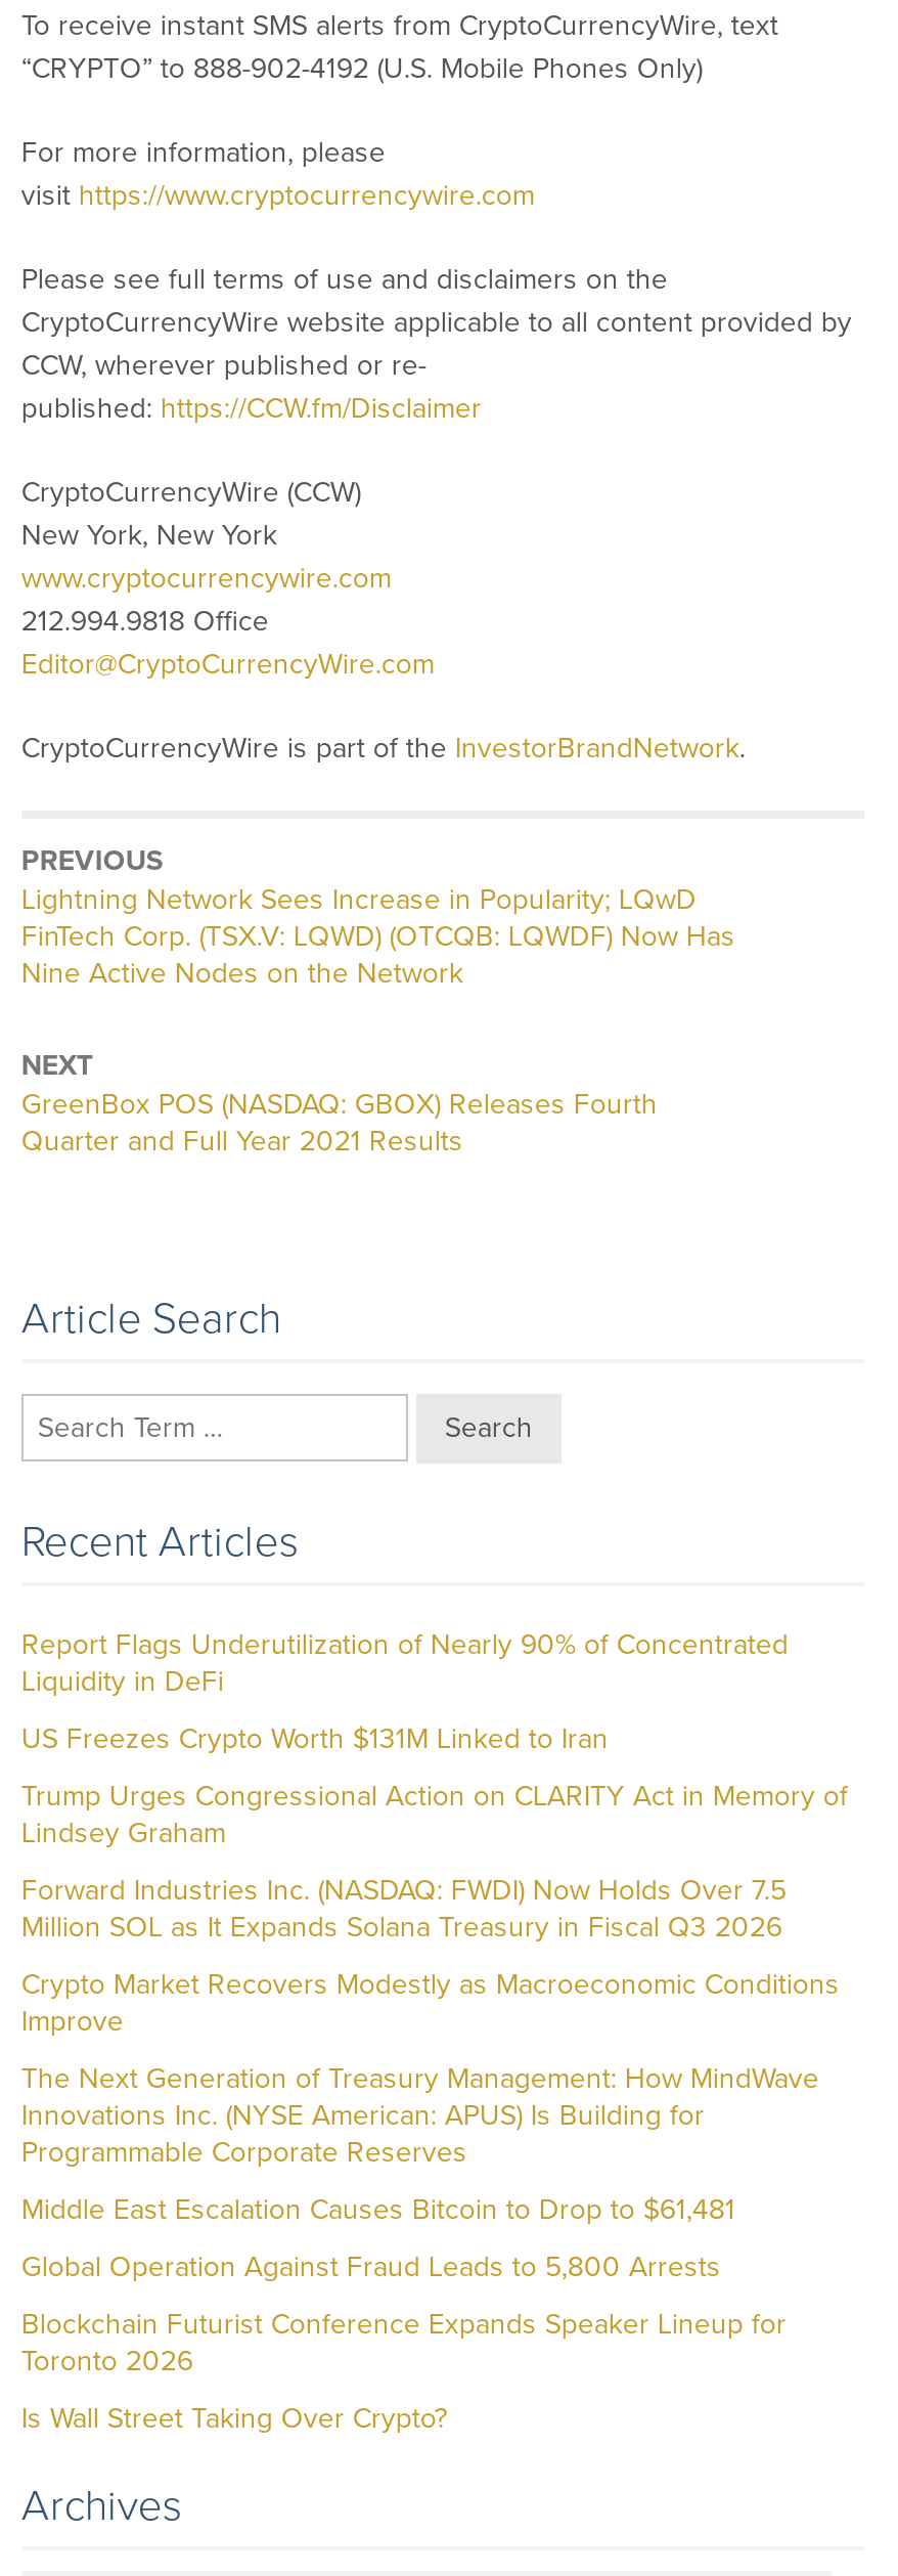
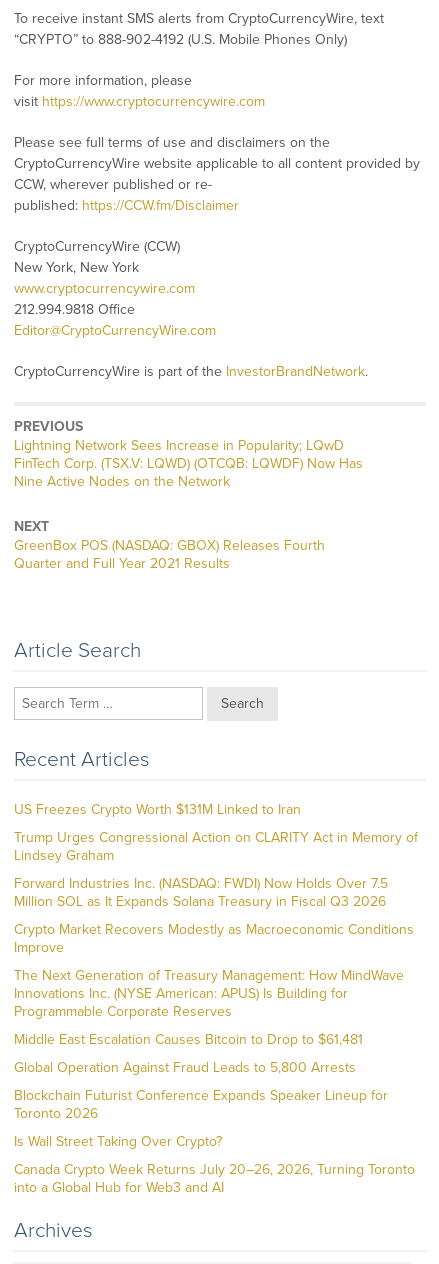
[21,1627,788,1699] Report Flags Underutilization of Nearly 90% of Concentrated | Liquidity in DeFi -> none
moved [21,1721,848,2436] -> [14,801,418,1150]: US Freezes Crypto Worth $131M Linked to Iran | Trump Urges Congressional Action on CLARITY Act in Memory of | Lindsey Graham | ... | Toronto 2026 | Is Wall Street Taking Over Crypto?
none -> [14,1161,415,1196] Canada Crypto Week Returns July 20–26, 2026, Turning Toronto | into a Global Hub for Web3 and AI

